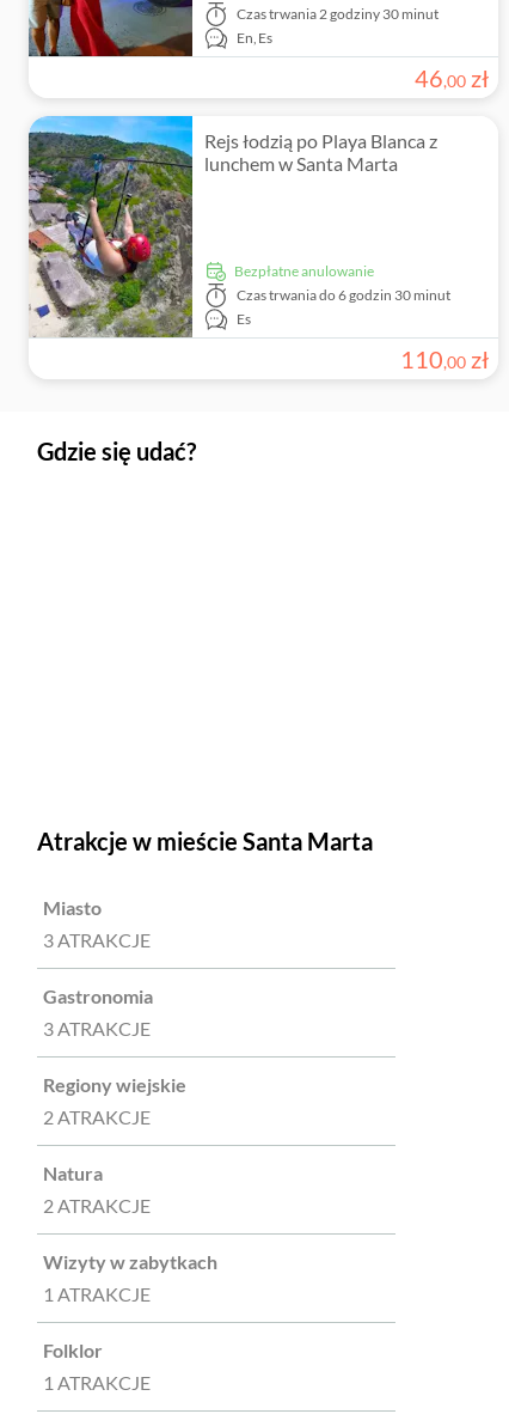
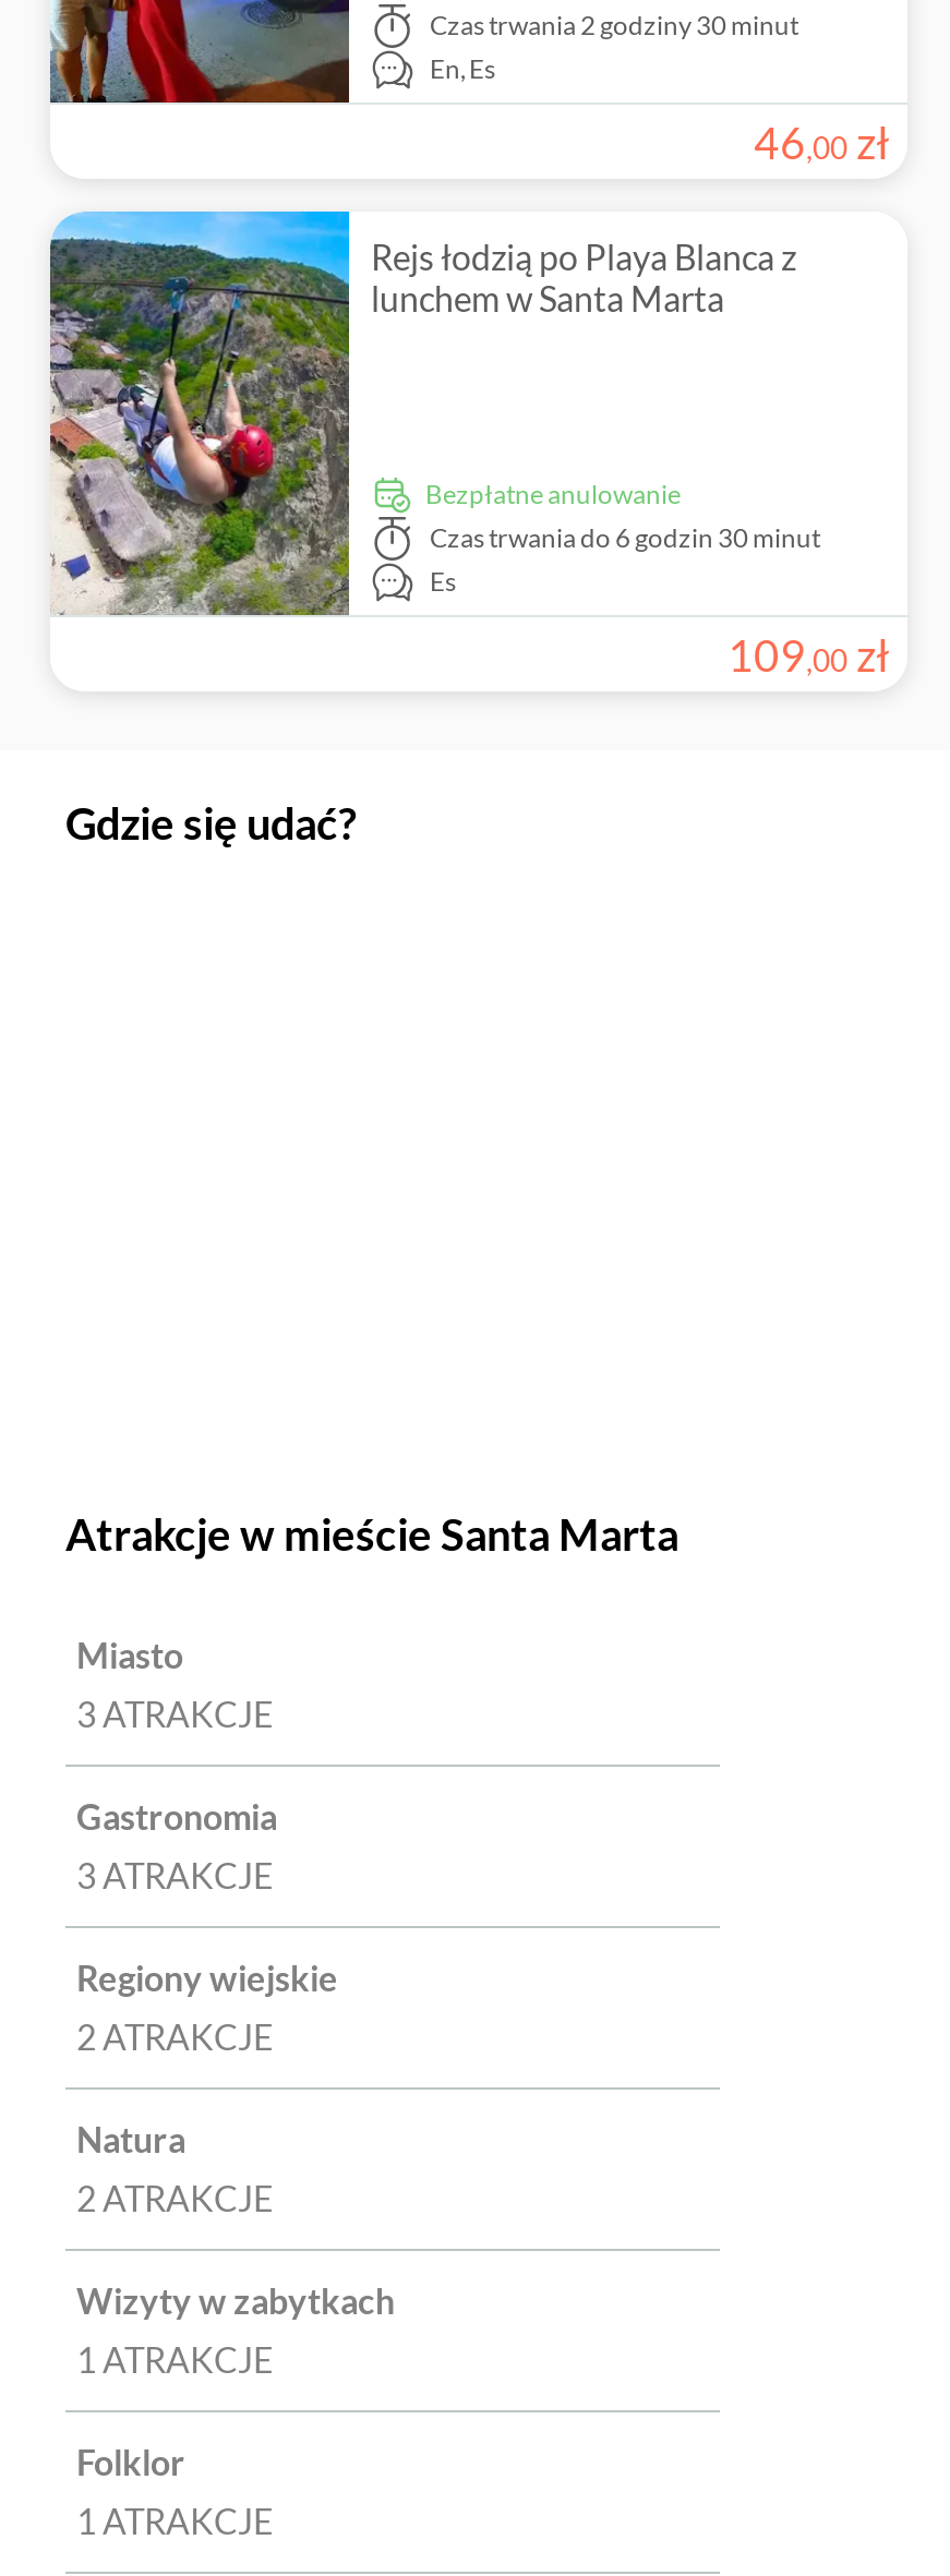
[400,344,488,373] 110, 00 zł -> [727,627,889,679] 109, 00 zł

